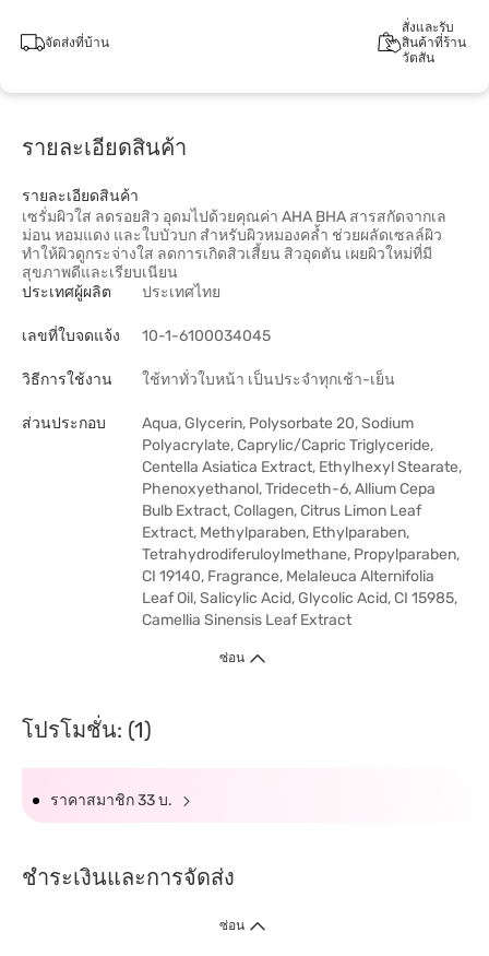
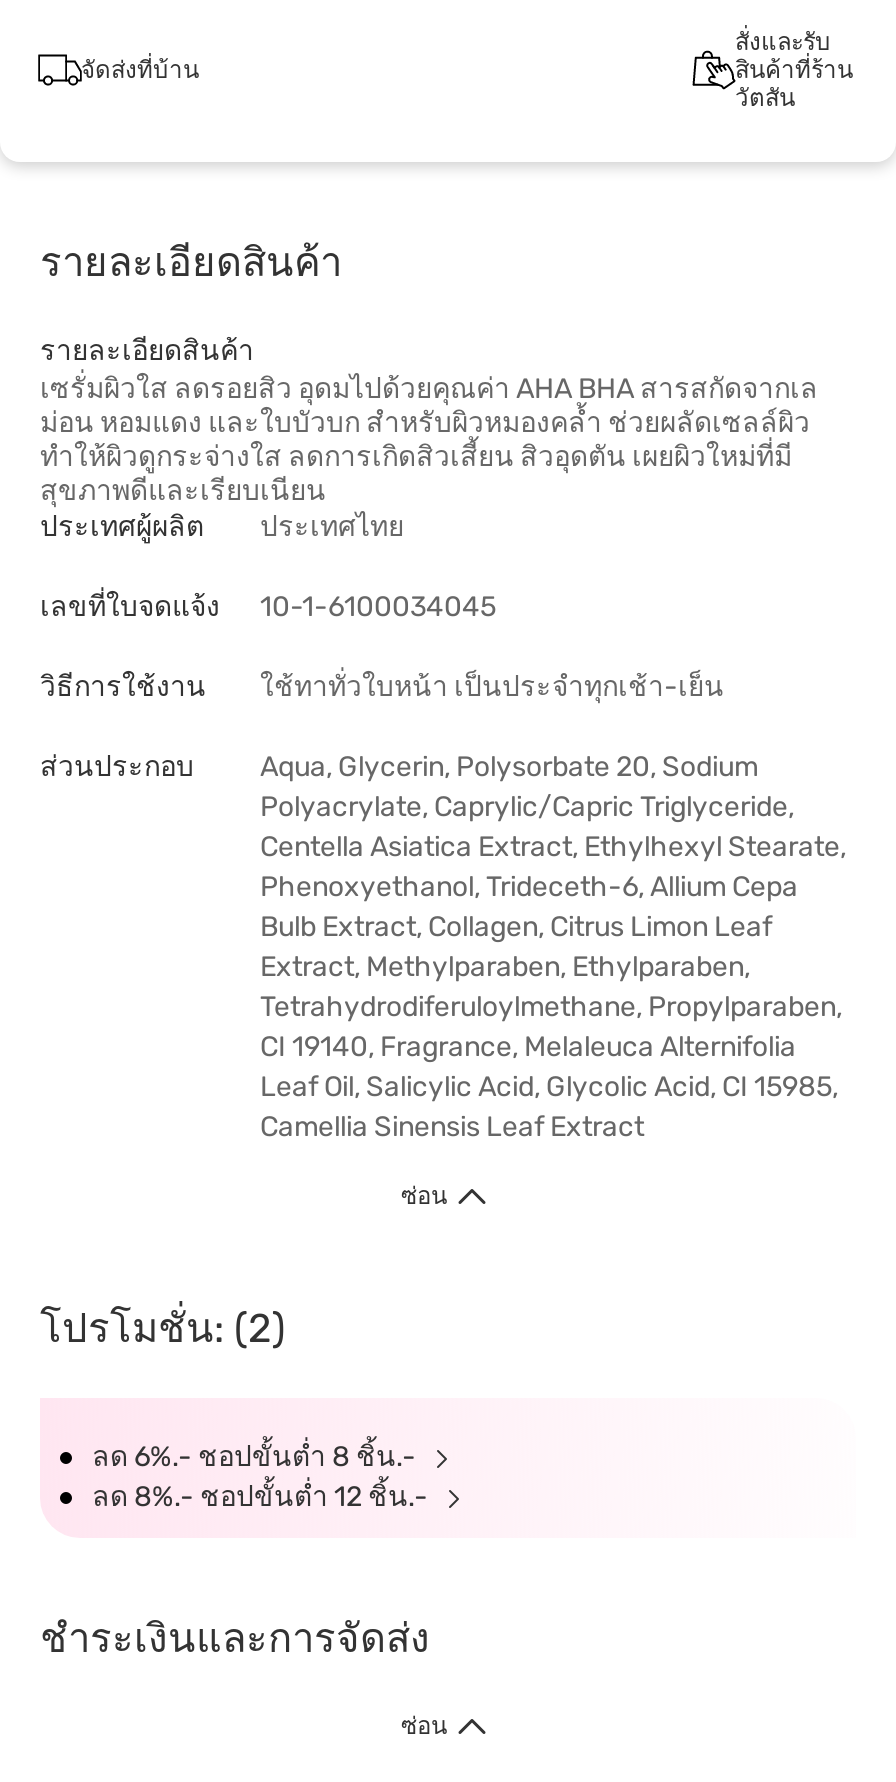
[22,717,152,743] โปรโมชั่น: (1) -> [40,1304,286,1352] โปรโมชั่น: (2)
[50,791,176,810] ราคาสมาชิก 33 บ. -> [92,1440,434,1514] ลด 6%.- ชอปขั้นต่ำ 8 ชิ้น.- | ลด 8%.- ชอปขั้นต่ำ 12 ชิ้น.-

